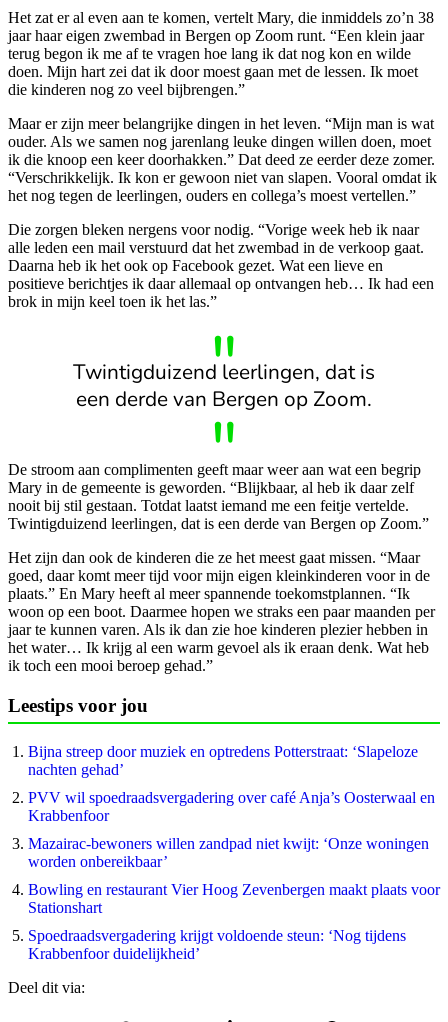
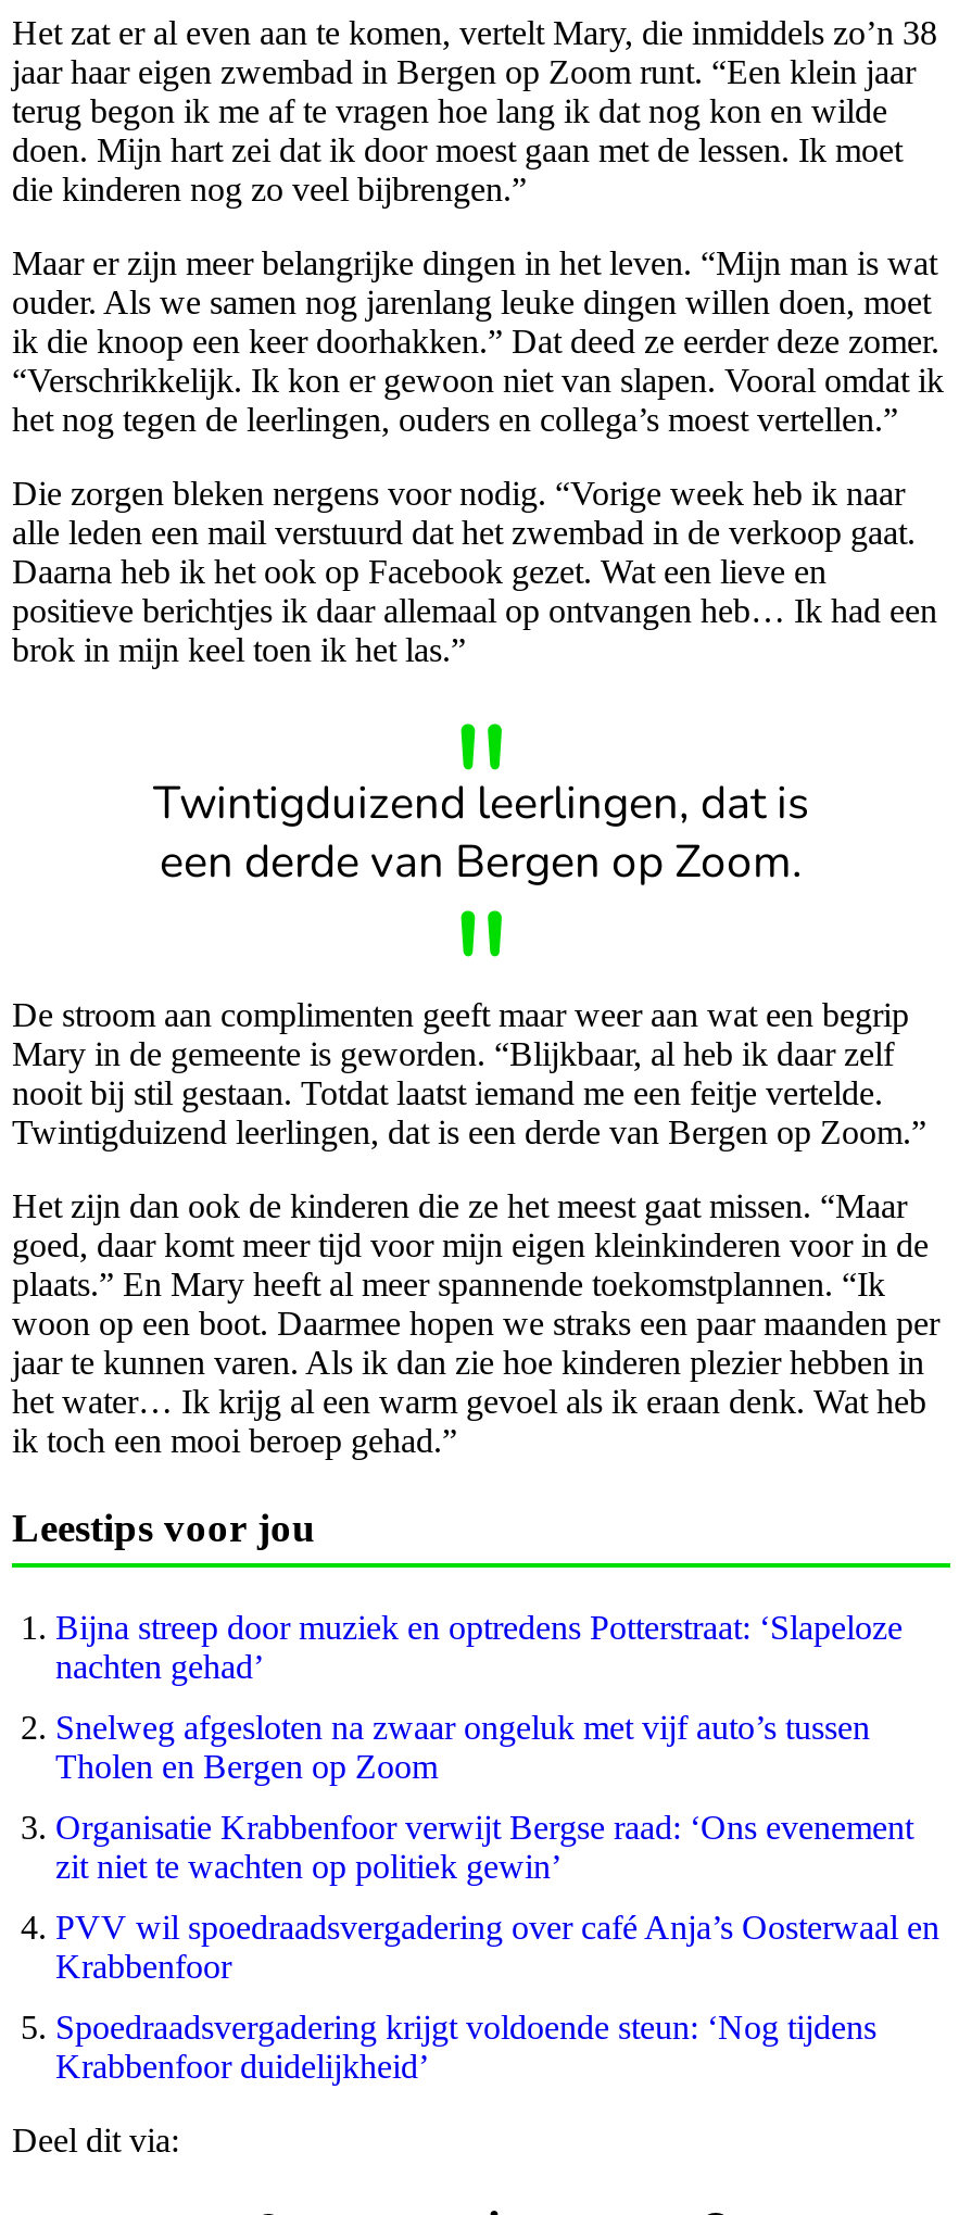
none -> [55,1709,913,1885] Snelweg afgesloten na zwaar ongeluk met vijf auto’s tussen | Tholen en Bergen op Zoom | Organisatie Krabbenfoor verwijt Bergse raad: ‘Ons evenement | zit niet te wachten op politiek gewin’
moved [28,789,435,824] -> [55,1909,939,1985]: PVV wil spoedraadsvergadering over café Anja’s Oosterwaal en | Krabbenfoor
[28,835,440,916] Mazairac-bewoners willen zandpad niet kwijt: ‘Onze woningen | worden onbereikbaar’ | Bowling en restaurant Vier Hoog Zevenbergen maakt plaats voor | Stationshart -> none

